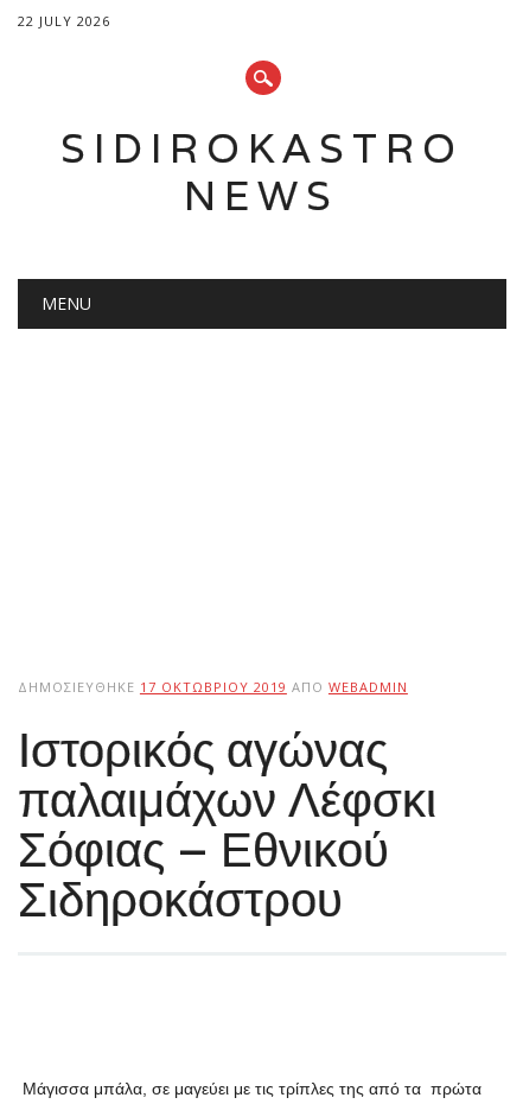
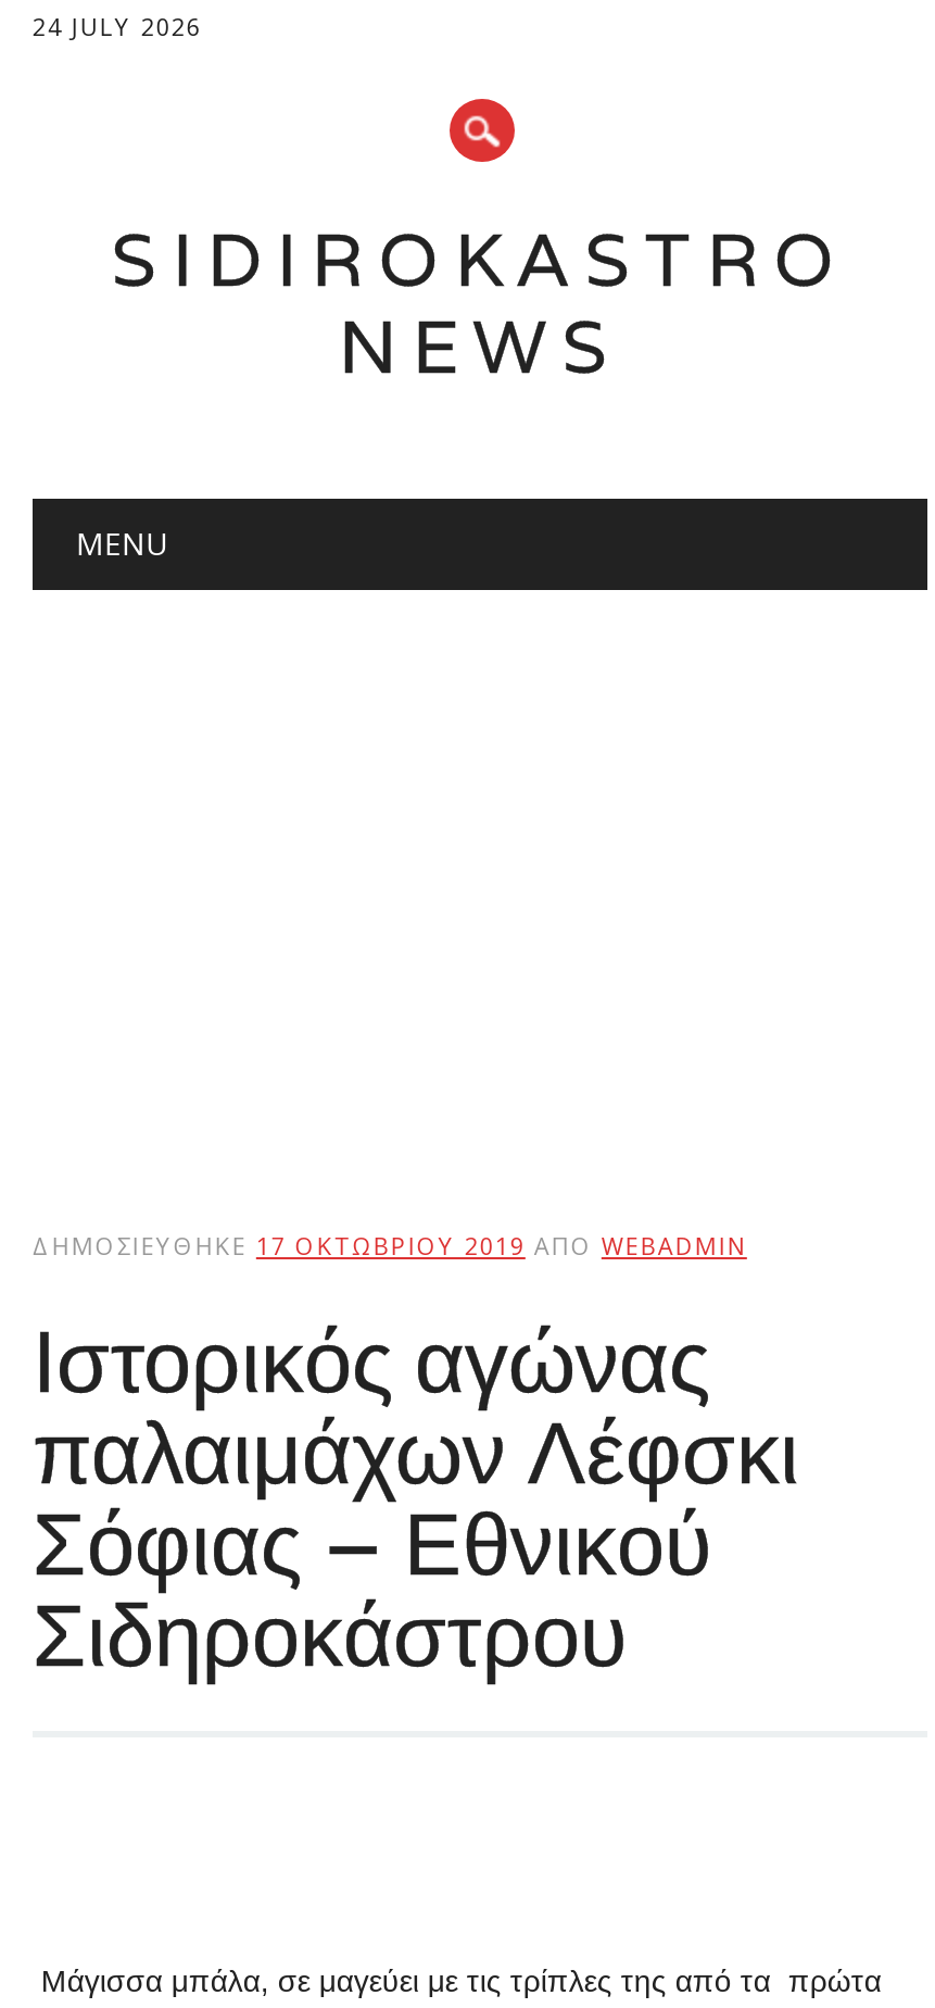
[18,12,110,30] 22 JULY 2026 -> [32,10,202,42] 24 JULY 2026

